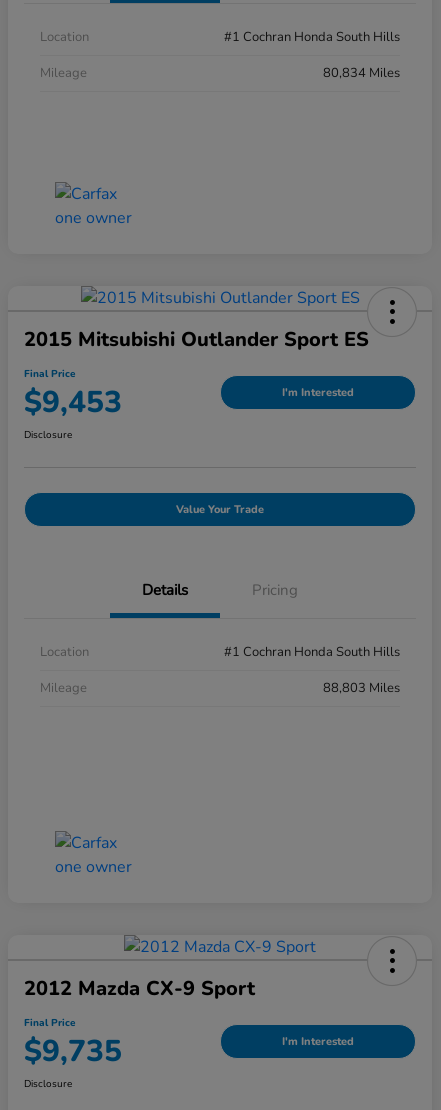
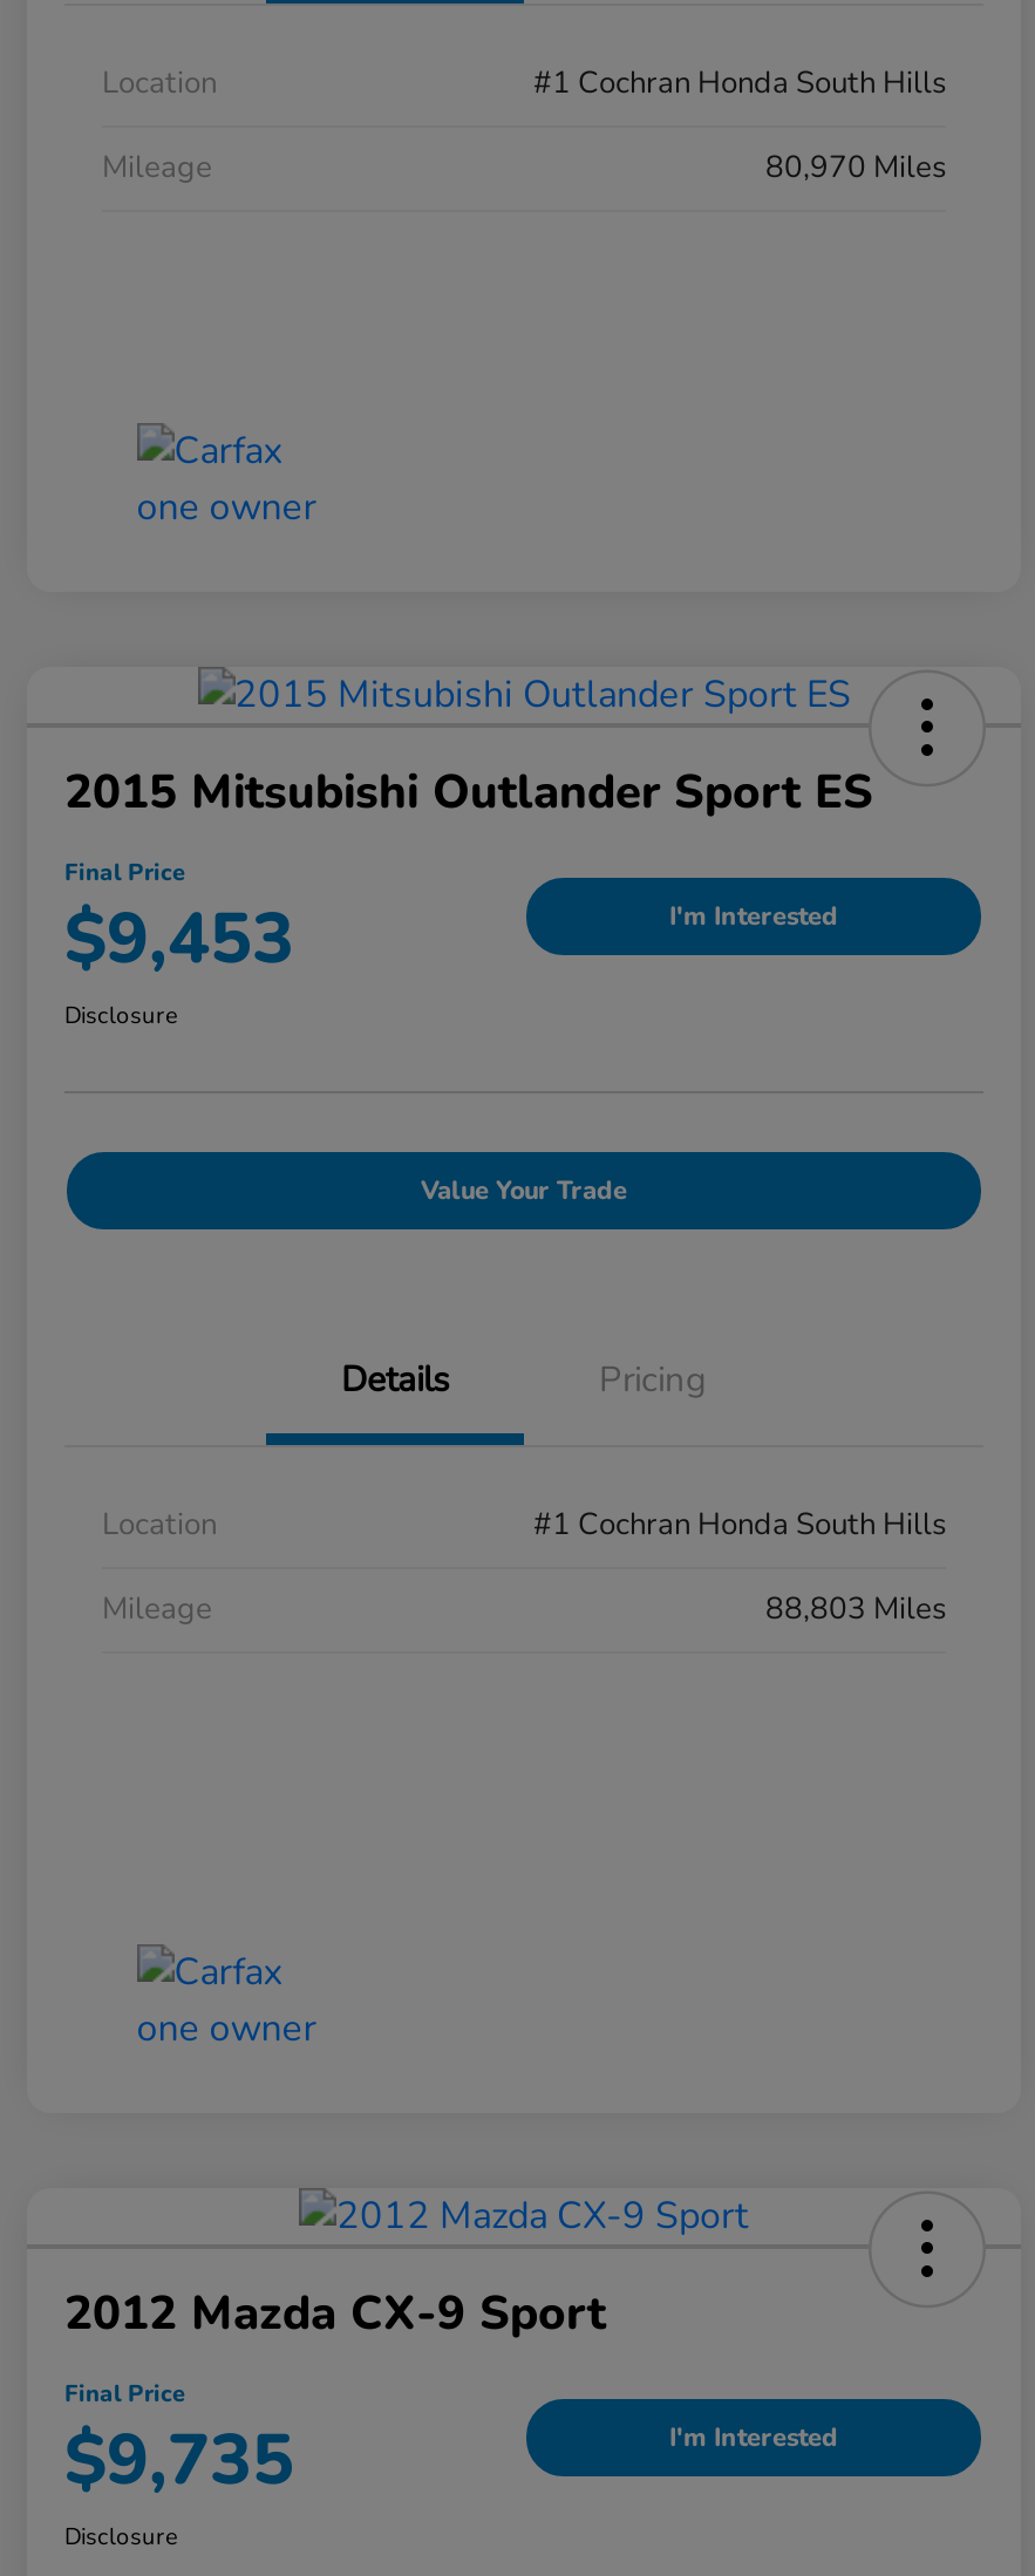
[323,64,400,82] 80,834 Miles -> [765,146,946,188] 80,970 Miles

